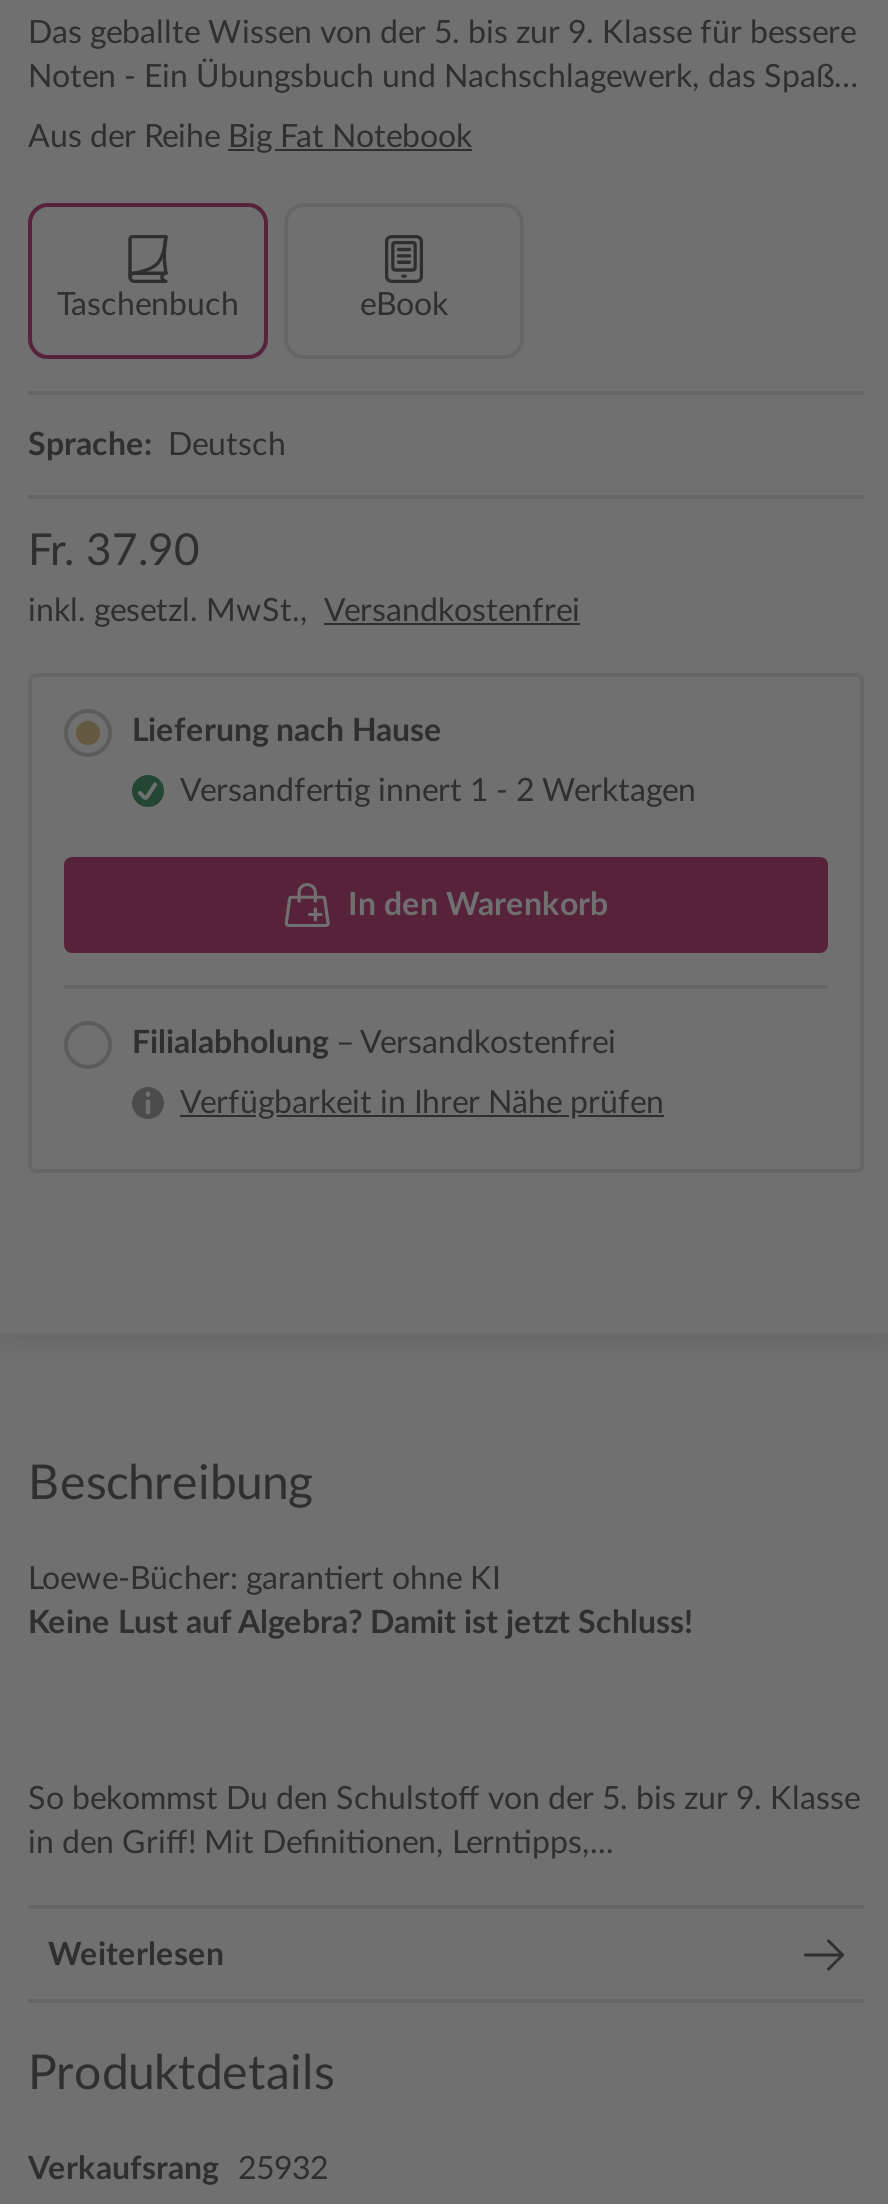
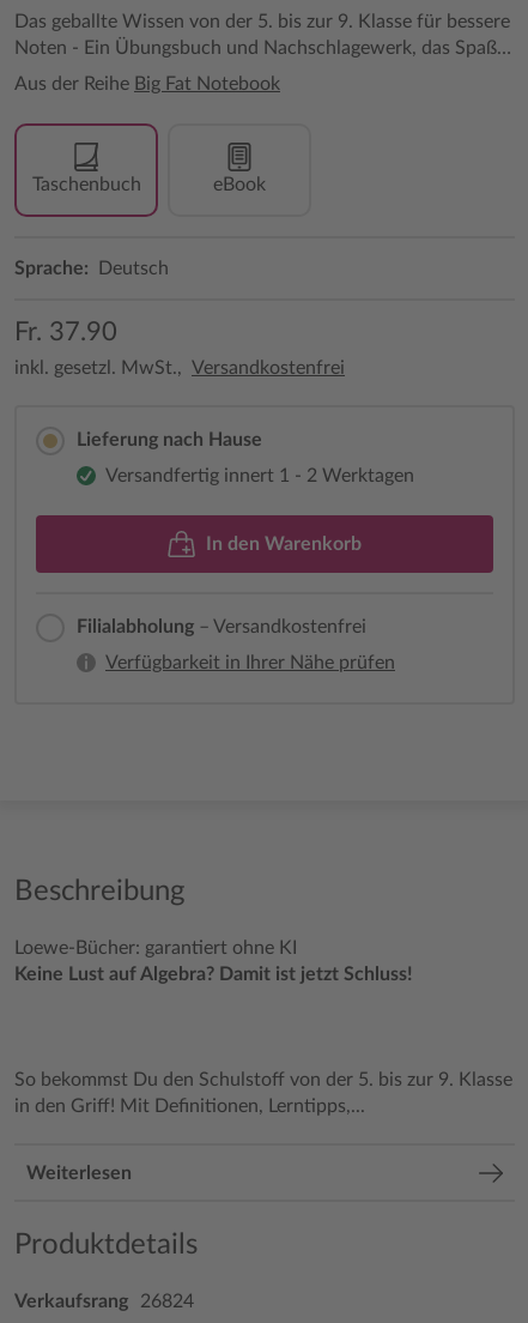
[28,2153,328,2185] Verkaufsrang 25932 -> [14,1292,194,1311] Verkaufsrang 26824

